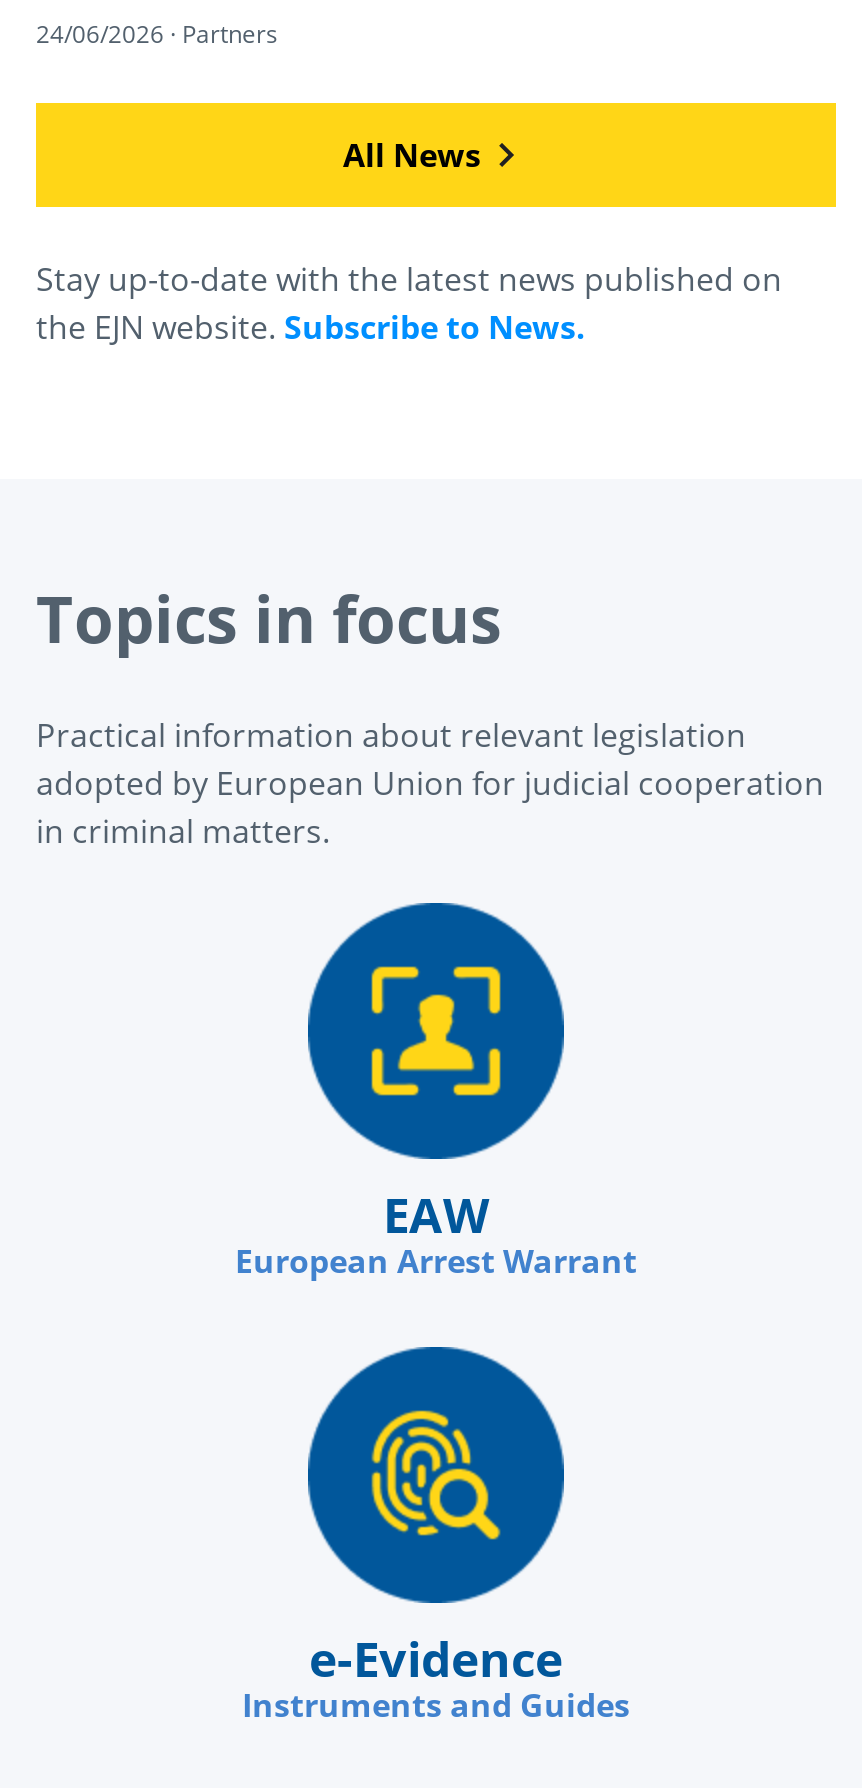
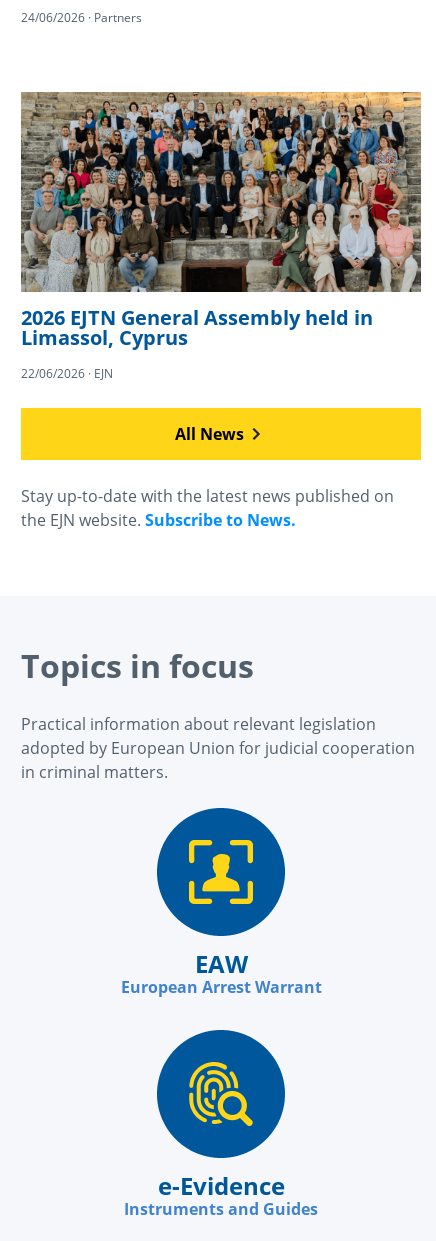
none -> [20,91,422,382] [image] | 2026 EJTN General Assembly held in | Limassol, Cyprus | 22/06/2026 · EJN

